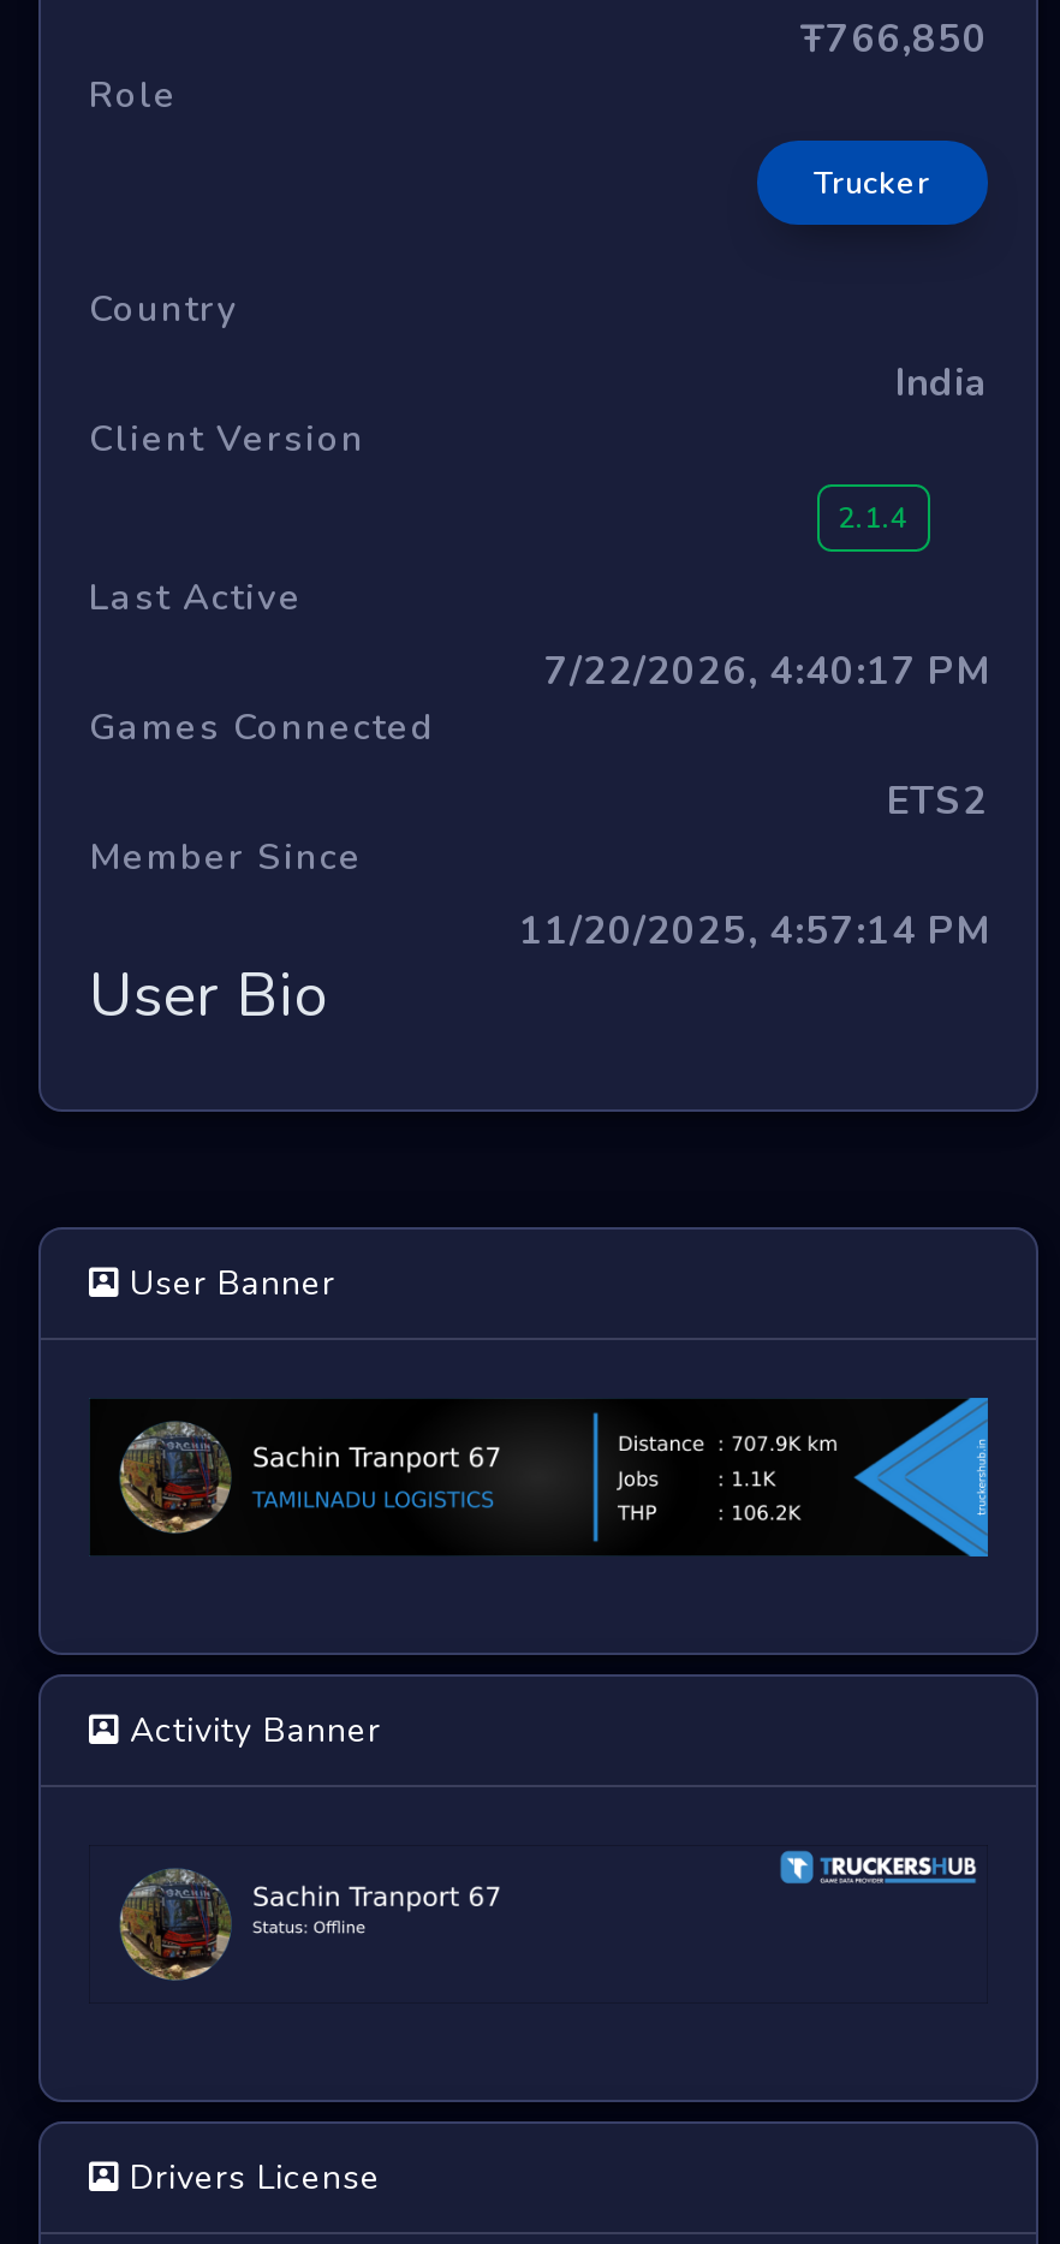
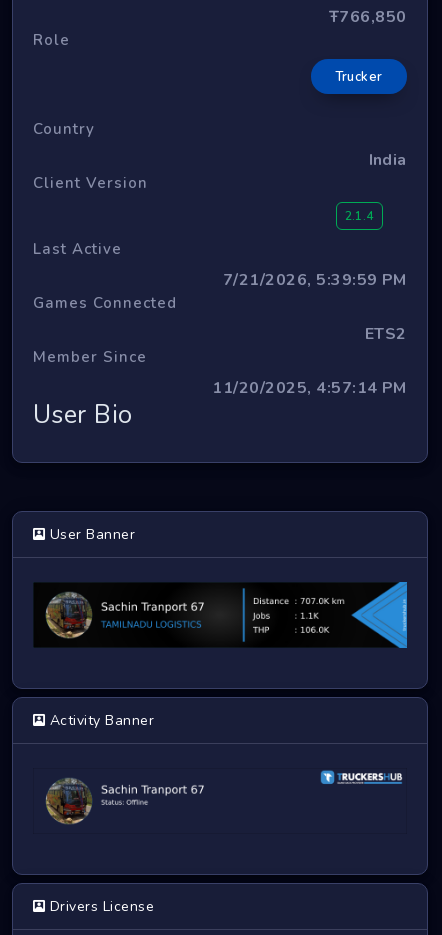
[544,644,988,697] 7/22/2026, 4:40:17 PM -> [222,268,407,290] 7/21/2026, 5:39:59 PM

